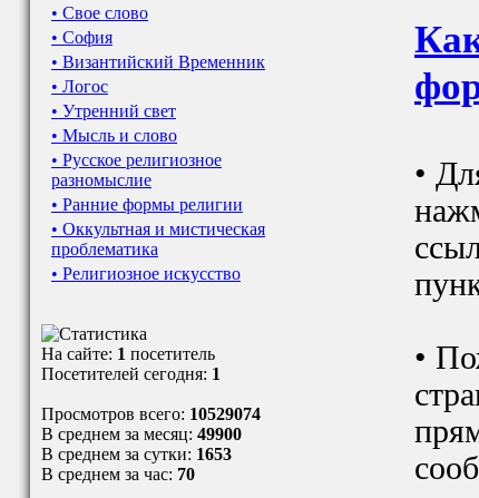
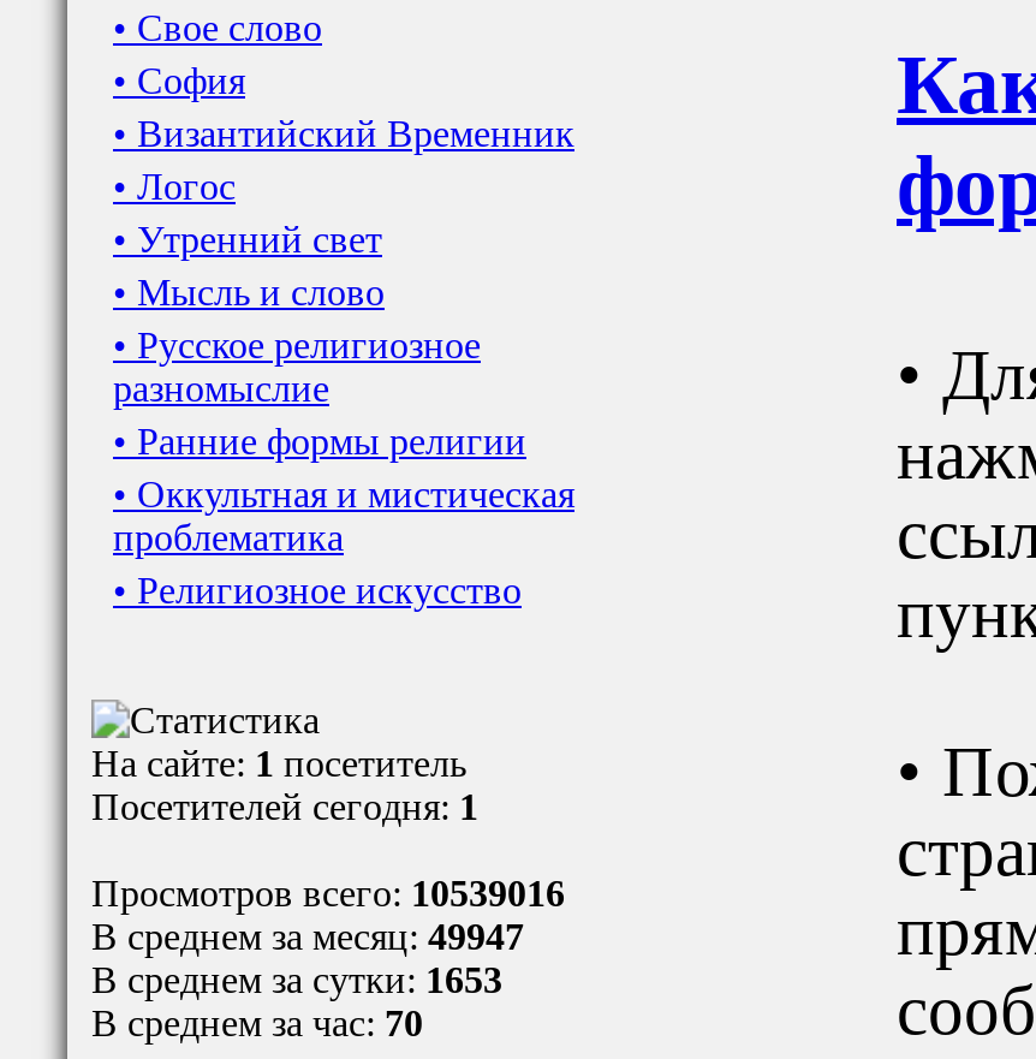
[41,404,261,423] Просмотров всего: 10529074 -> [91,873,565,914] Просмотров всего: 10539016
[41,424,242,443] В среднем за месяц: 49900 -> [91,916,524,957] В среднем за месяц: 49947

